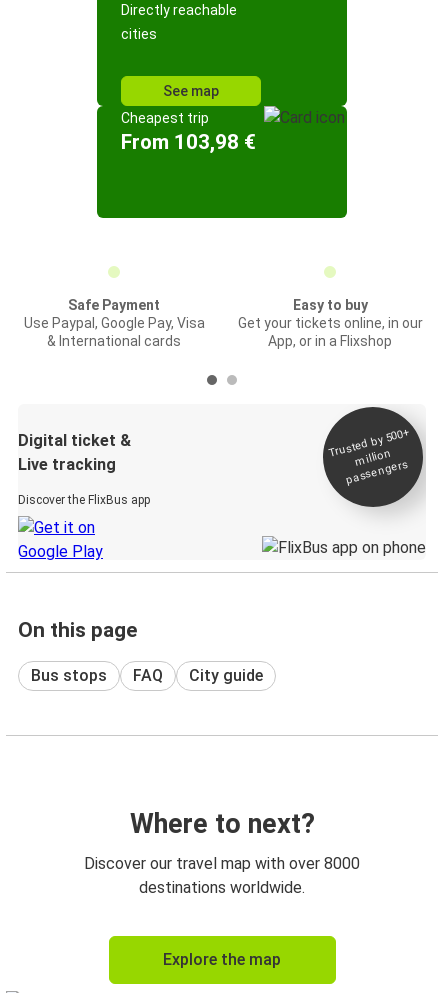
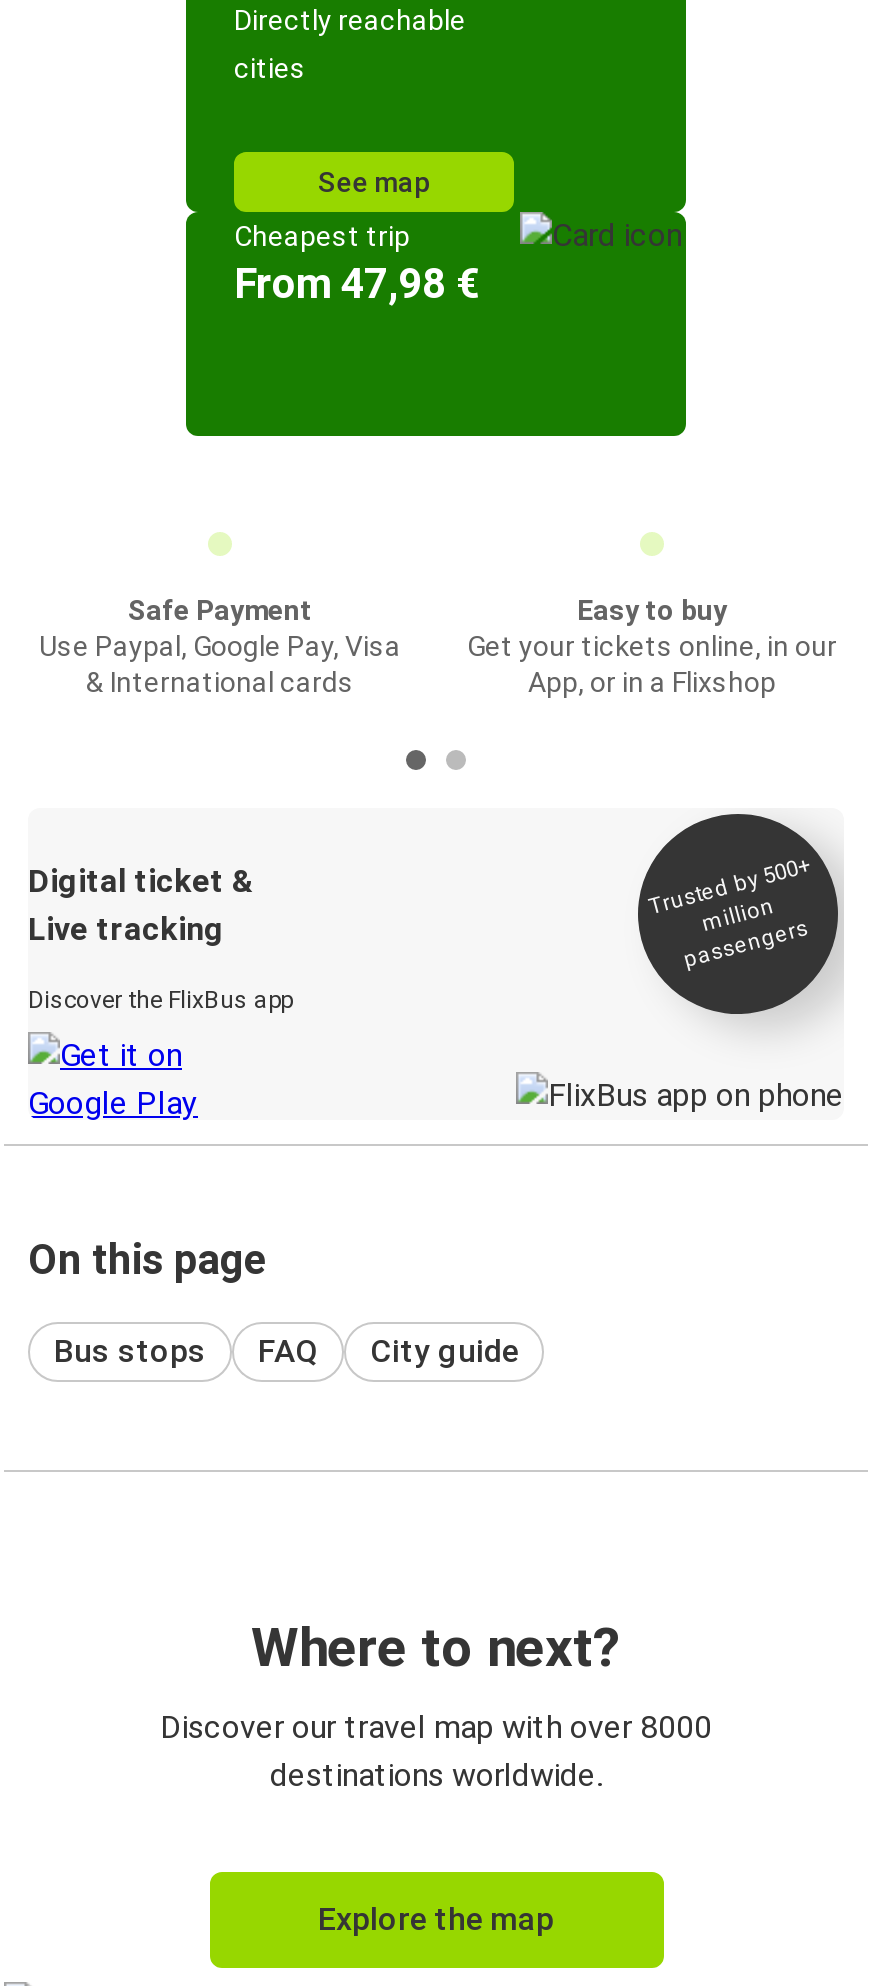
[121,130,256,154] From 103,98 € -> [234,260,480,308] From 47,98 €

